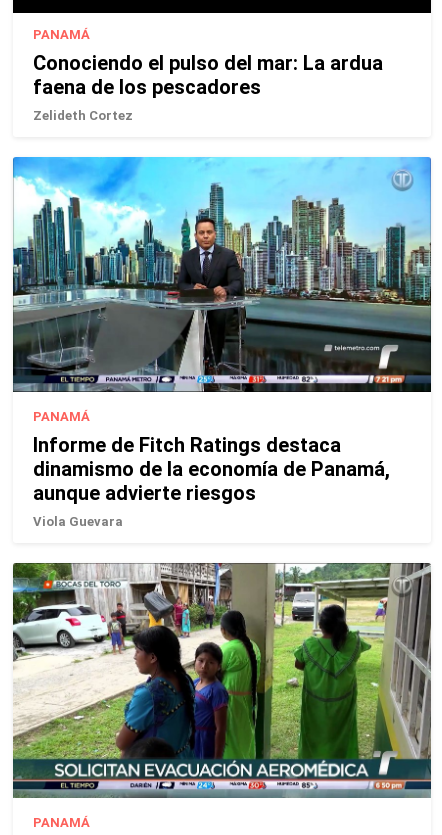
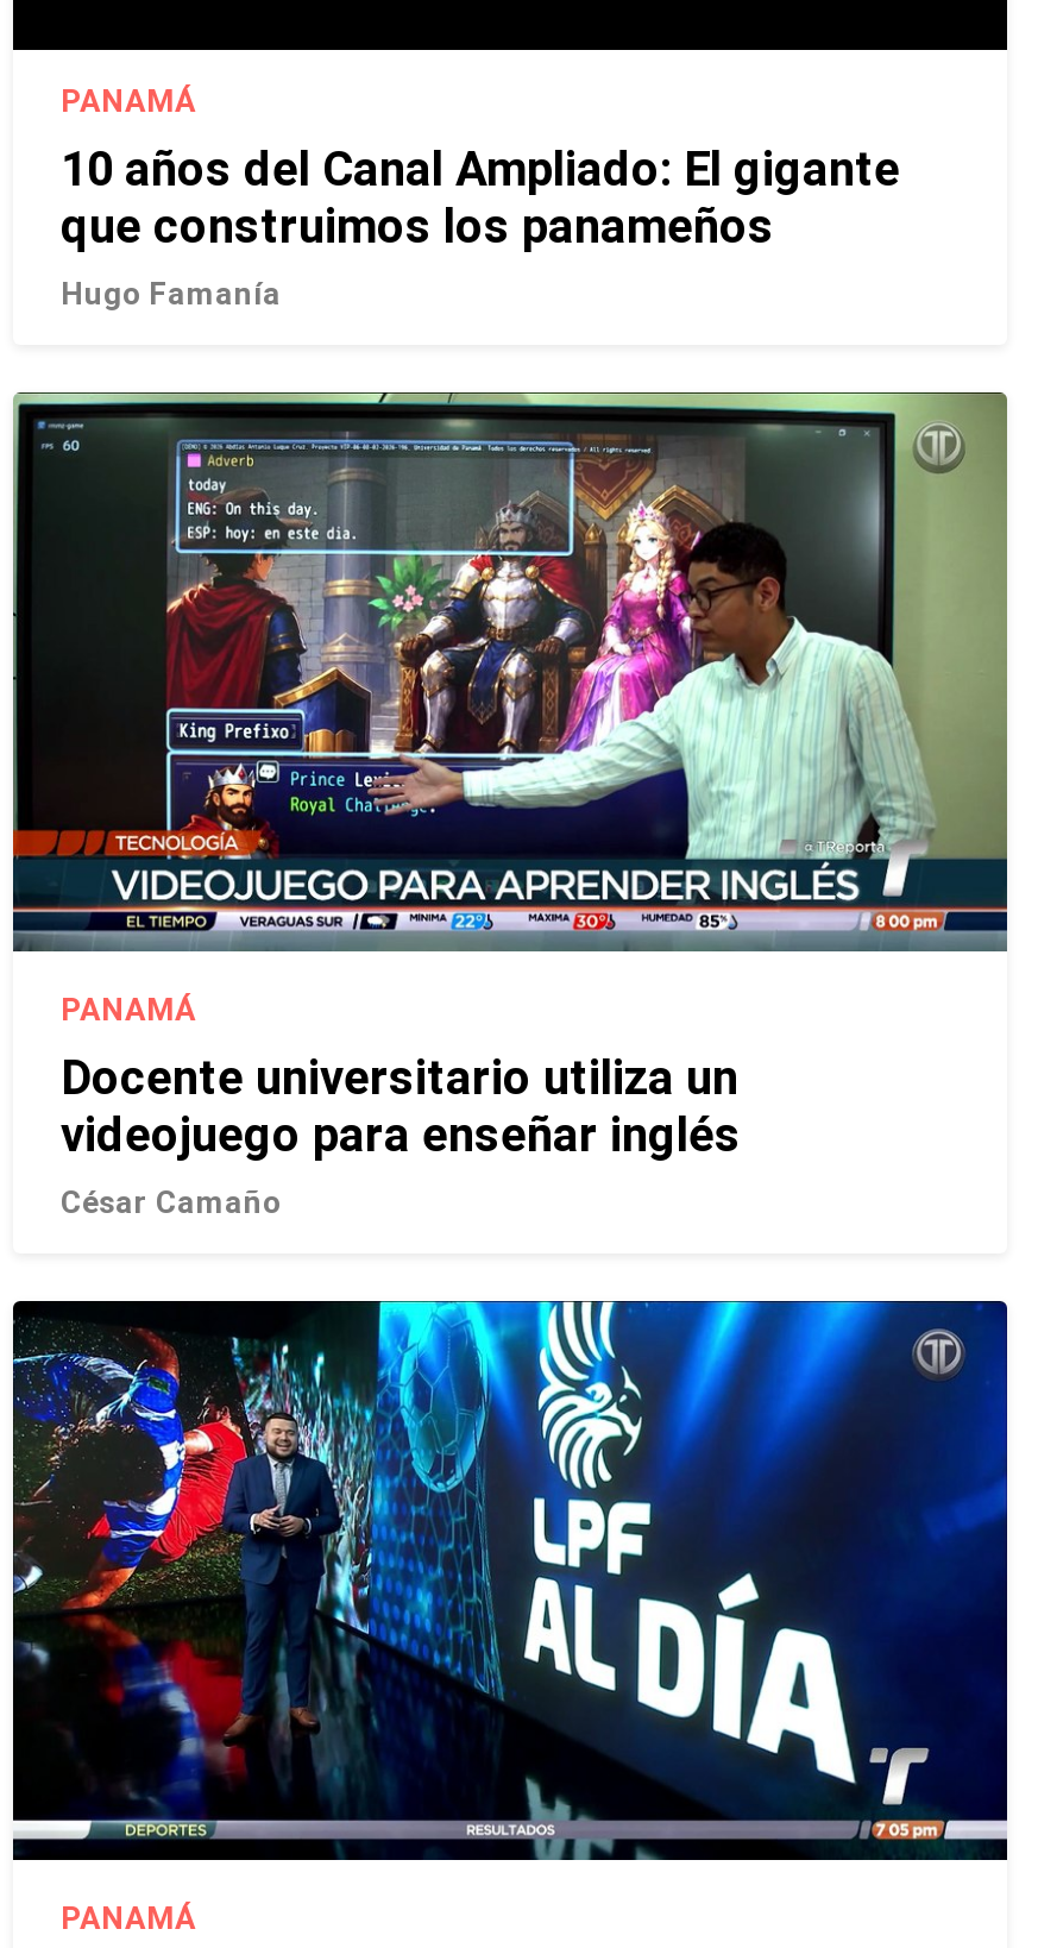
[33,50,383,122] Conociendo el pulso del mar: La ardua | faena de los pescadores | Zelideth Cortez -> [61,139,900,310] 10 años del Canal Ampliado: El gigante | que construimos los panameños | Hugo Famanía
[12,156,432,529] [image] | Informe de Fitch Ratings destaca | dinamismo de la economía de Panamá, | aunque advierte riesgos | Viola Guevara -> [11,390,1009,1219] [image] | Docente universitario utiliza un | videojuego para enseñar inglés | César Camaño
[12,562,432,799] [image] -> [11,1299,1009,1862] [image]

